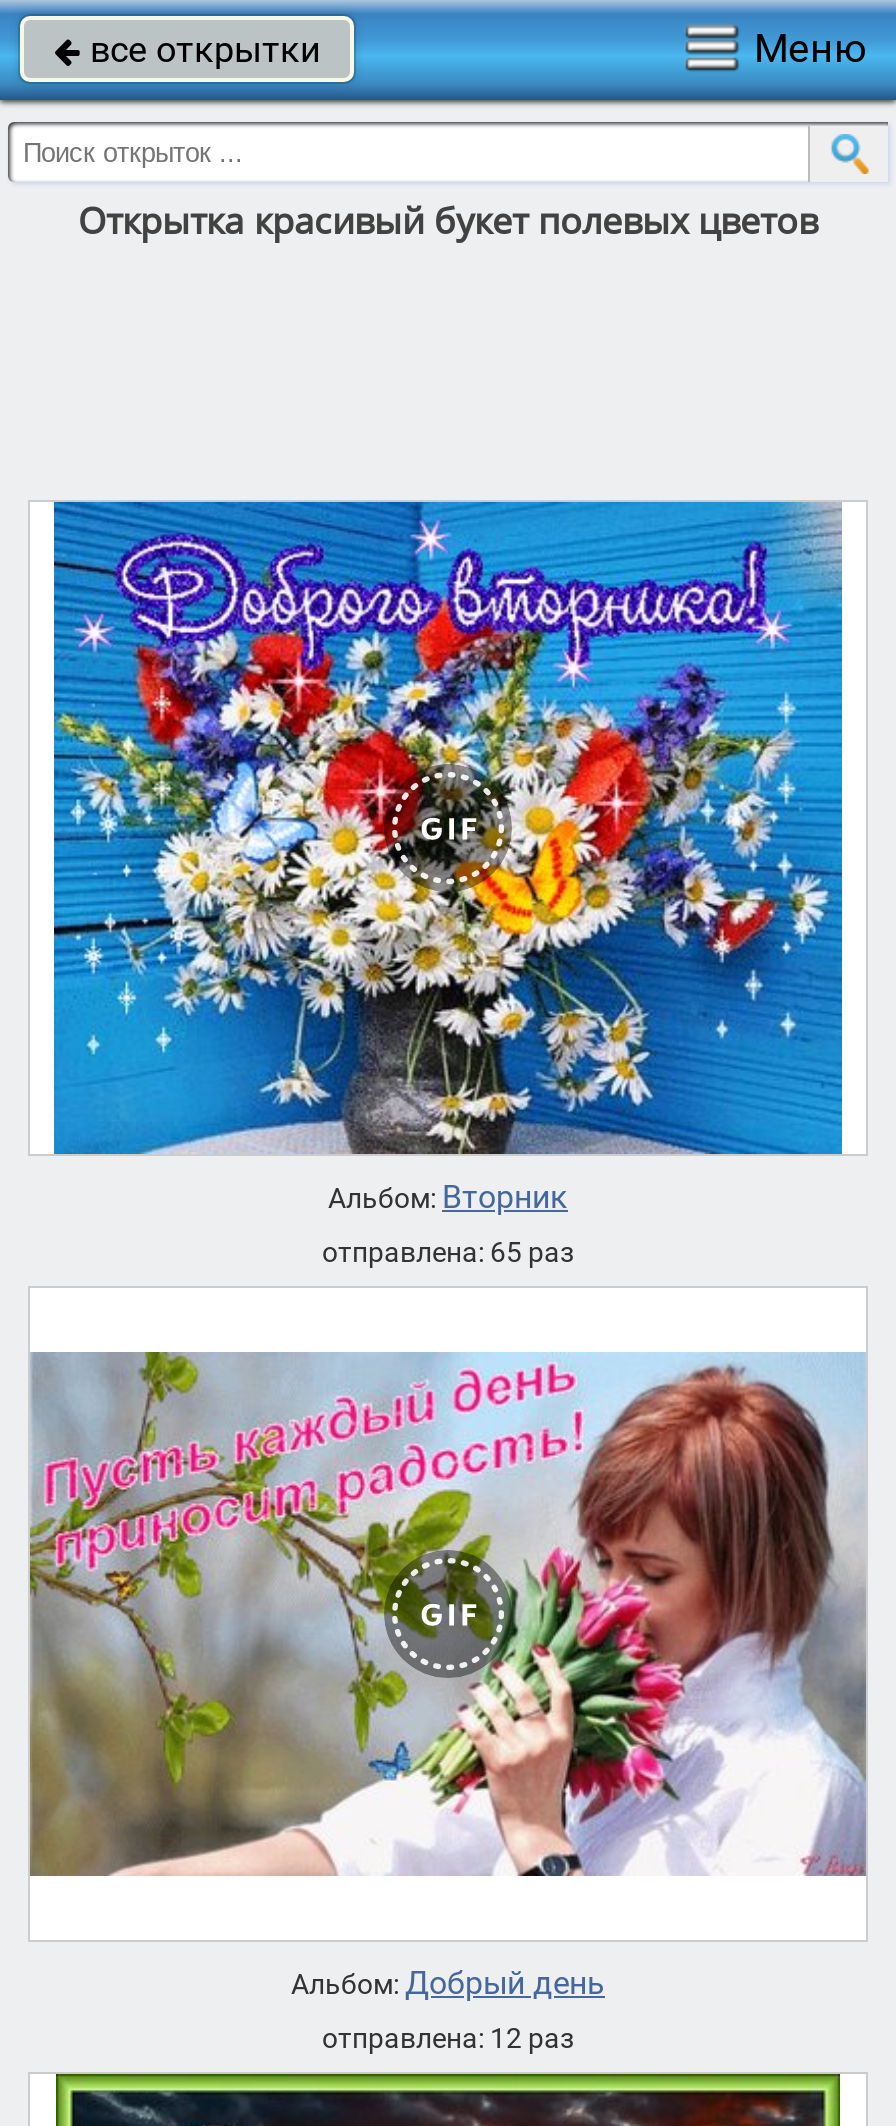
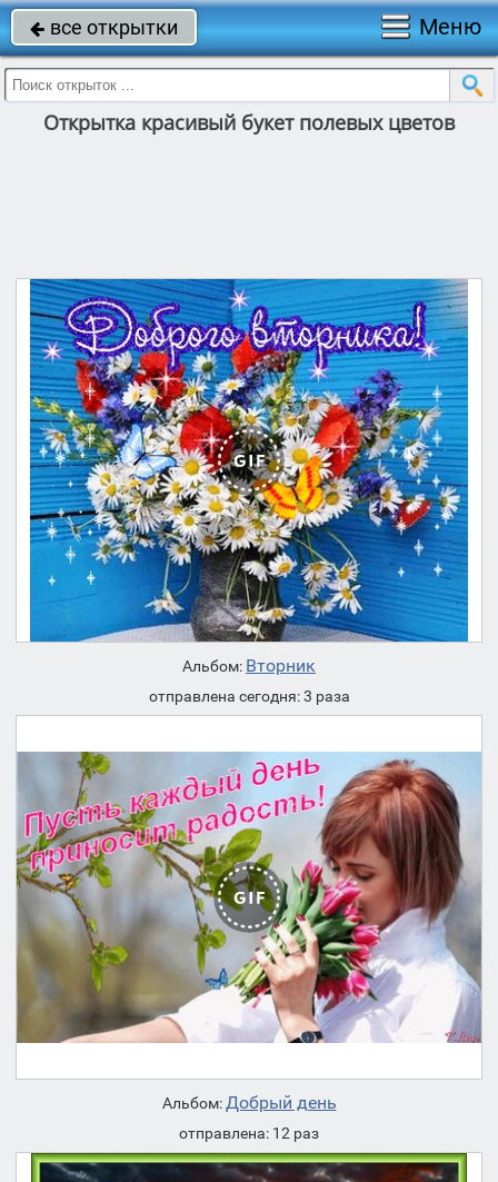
[322,1236,574,1268] отправлена: 65 раз -> [148,687,350,705] отправлена сегодня: 3 раза

